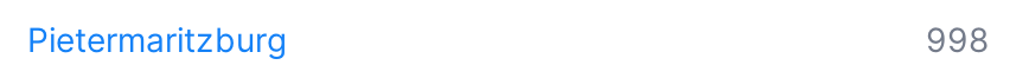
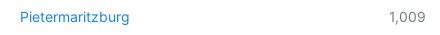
[926,19,990,59] 998 -> [389,8,426,25] 1,009

